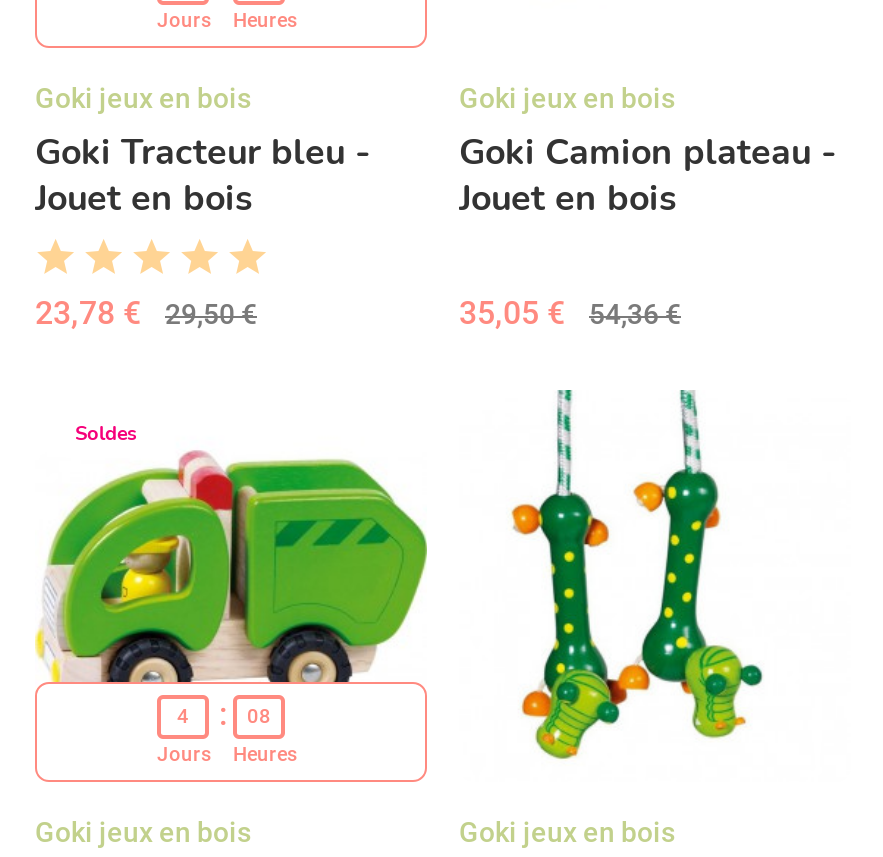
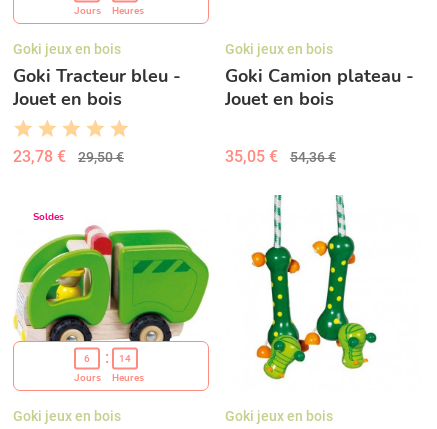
[177,705,189,727] 4 -> [84,352,90,363] 6
[247,705,271,727] 08 -> [119,352,131,363] 14

